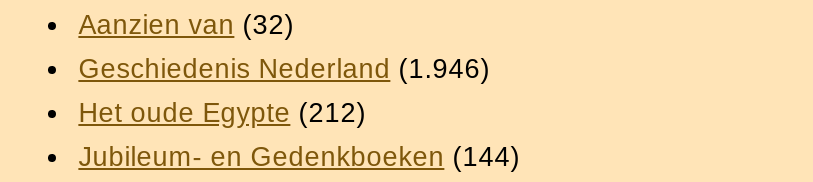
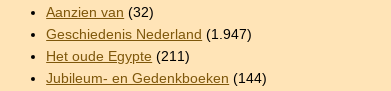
[78,53,490,83] Geschiedenis Nederland (1.946) -> [46,27,252,42] Geschiedenis Nederland (1.947)
[78,97,366,127] Het oude Egypte (212) -> [46,49,190,64] Het oude Egypte (211)

